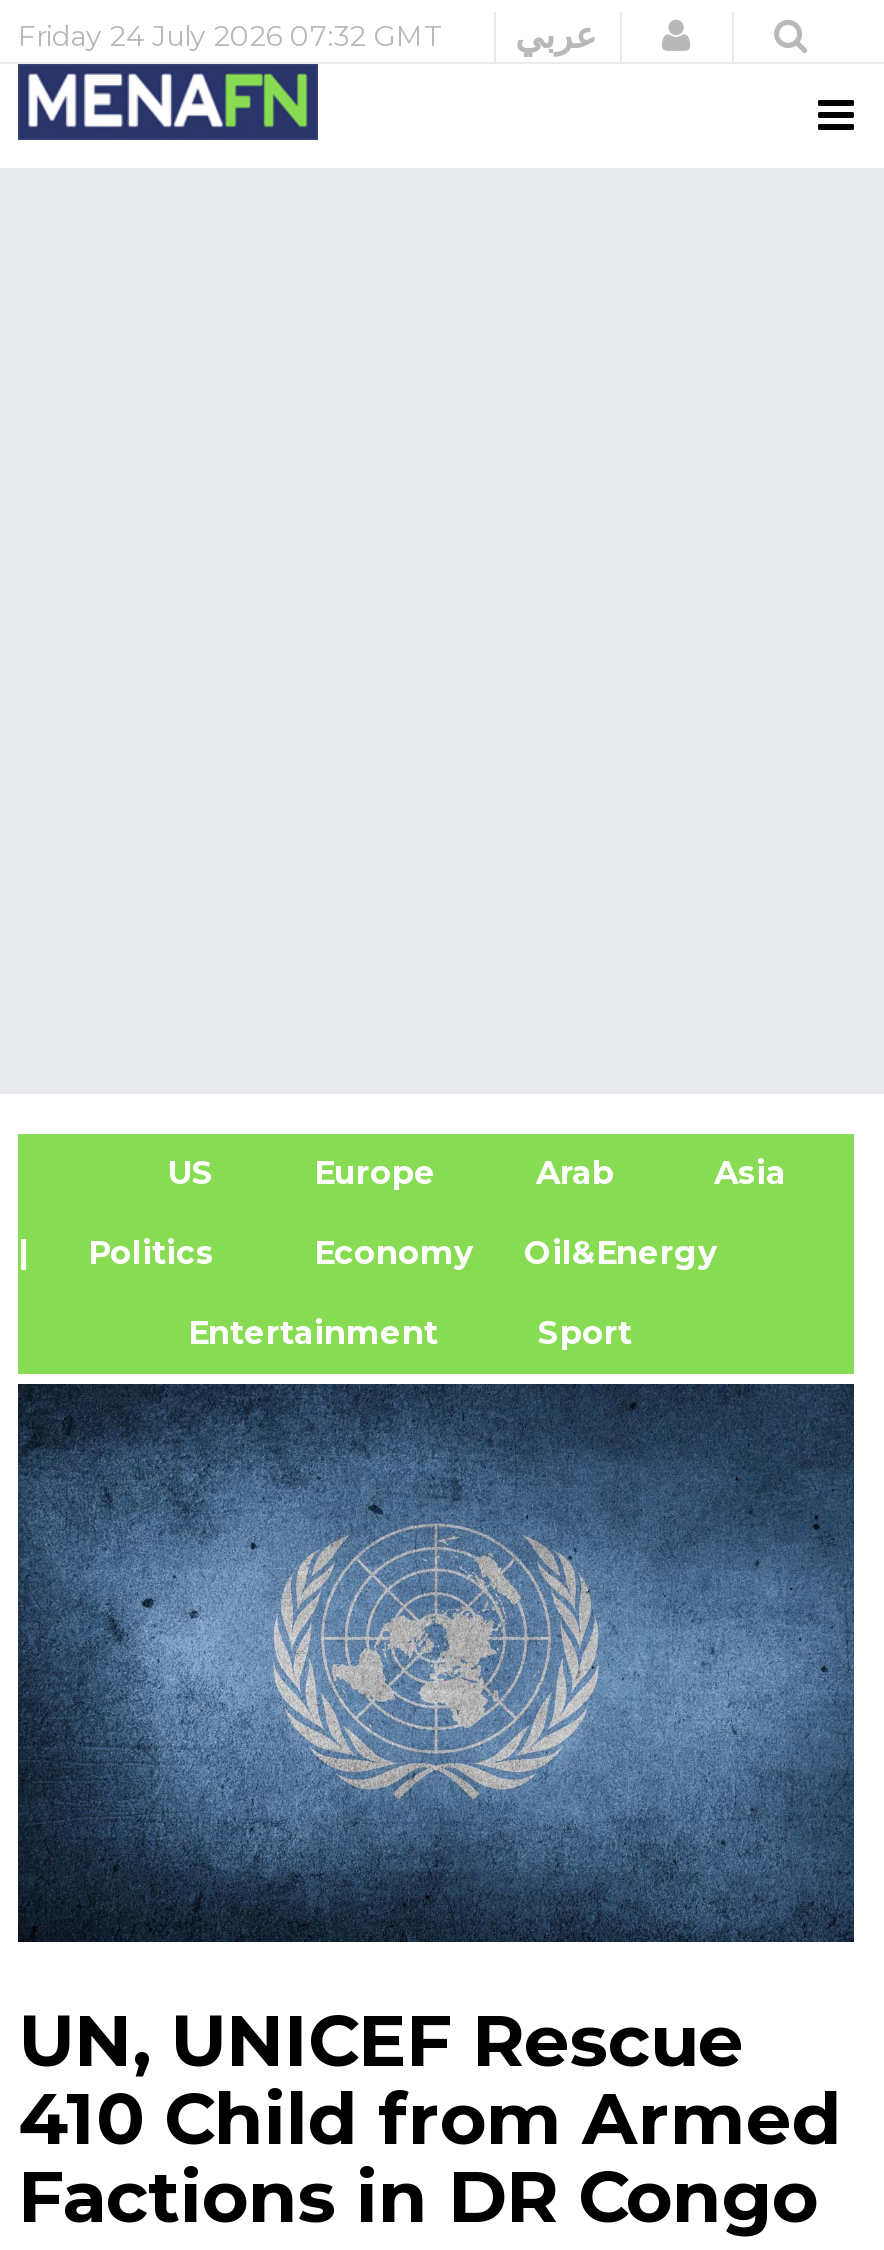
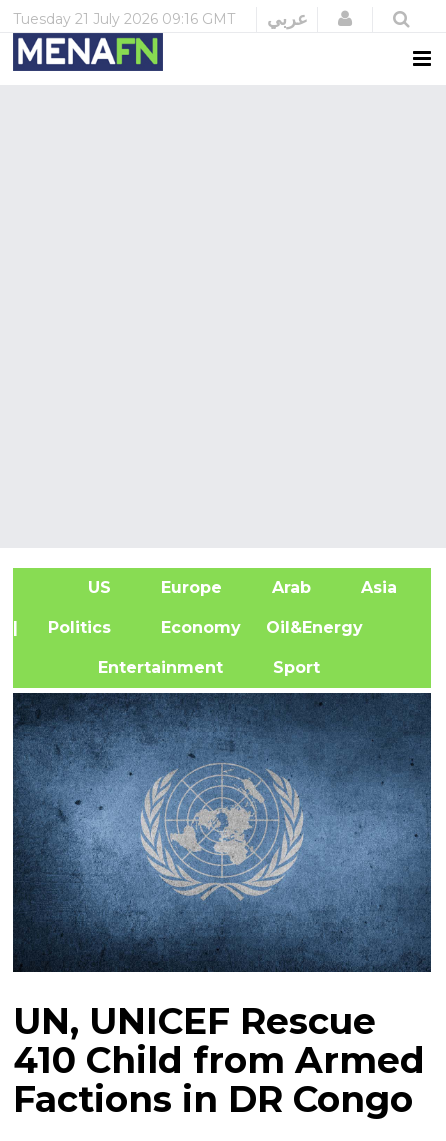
[18,18,440,54] Friday 24 July 2026 07:32 GMT -> [13,10,235,28] Tuesday 21 July 2026 09:16 GMT

